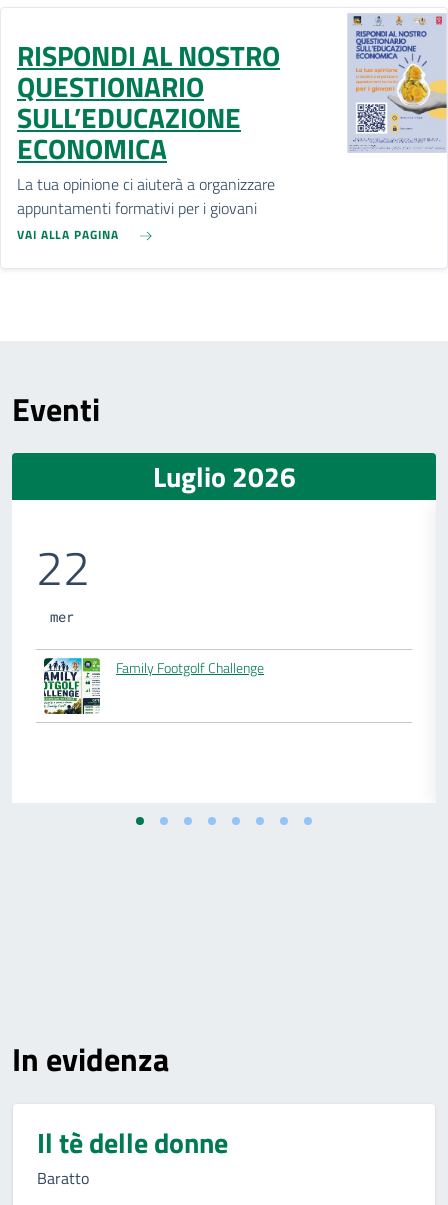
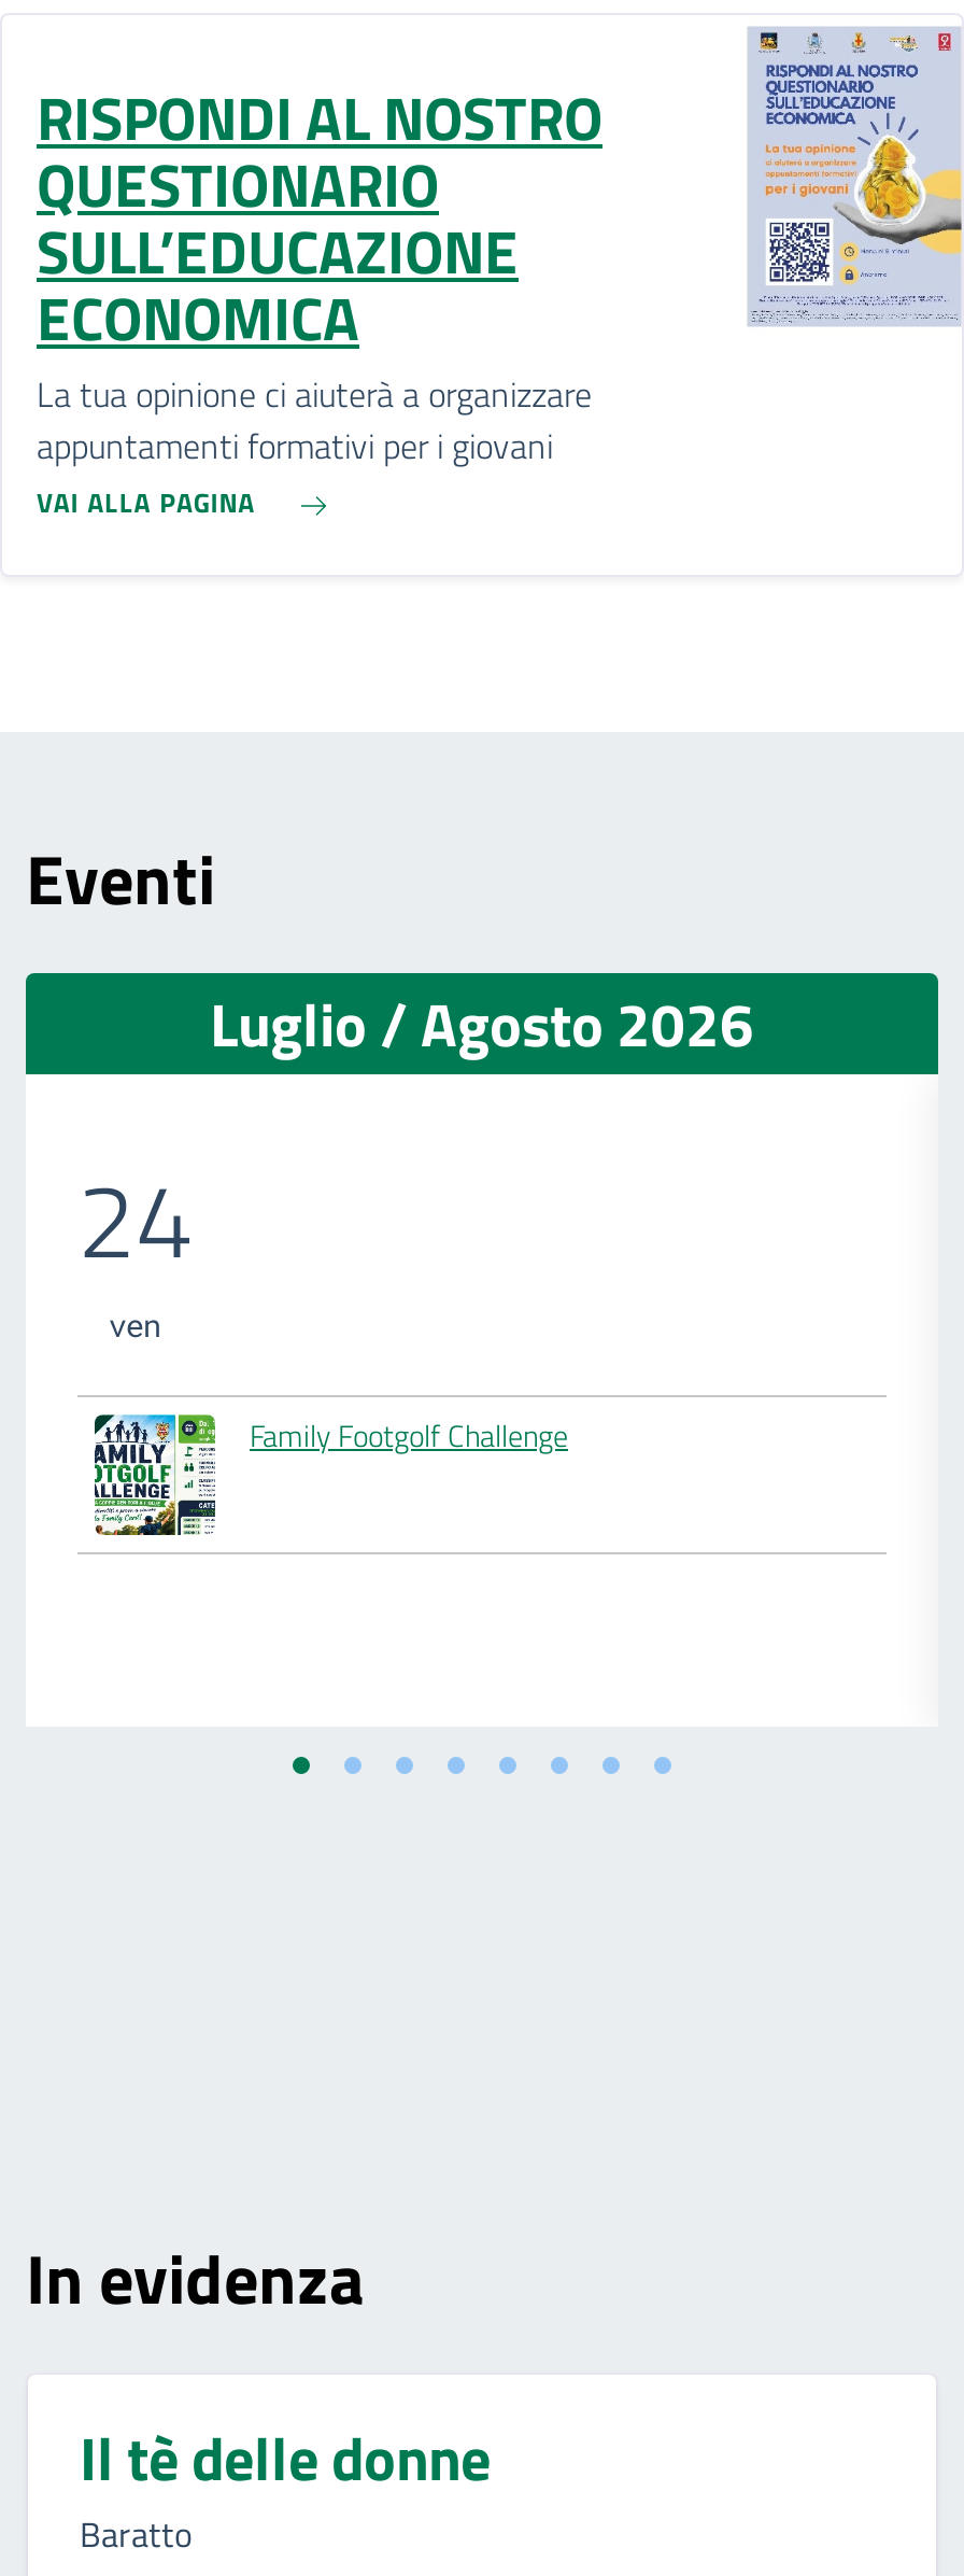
[152,455,295,498] Luglio 2026 -> [210,977,754,1070] Luglio / Agosto 2026
[36,531,90,626] 22 | mer -> [77,1141,194,1346] 24 | ven

